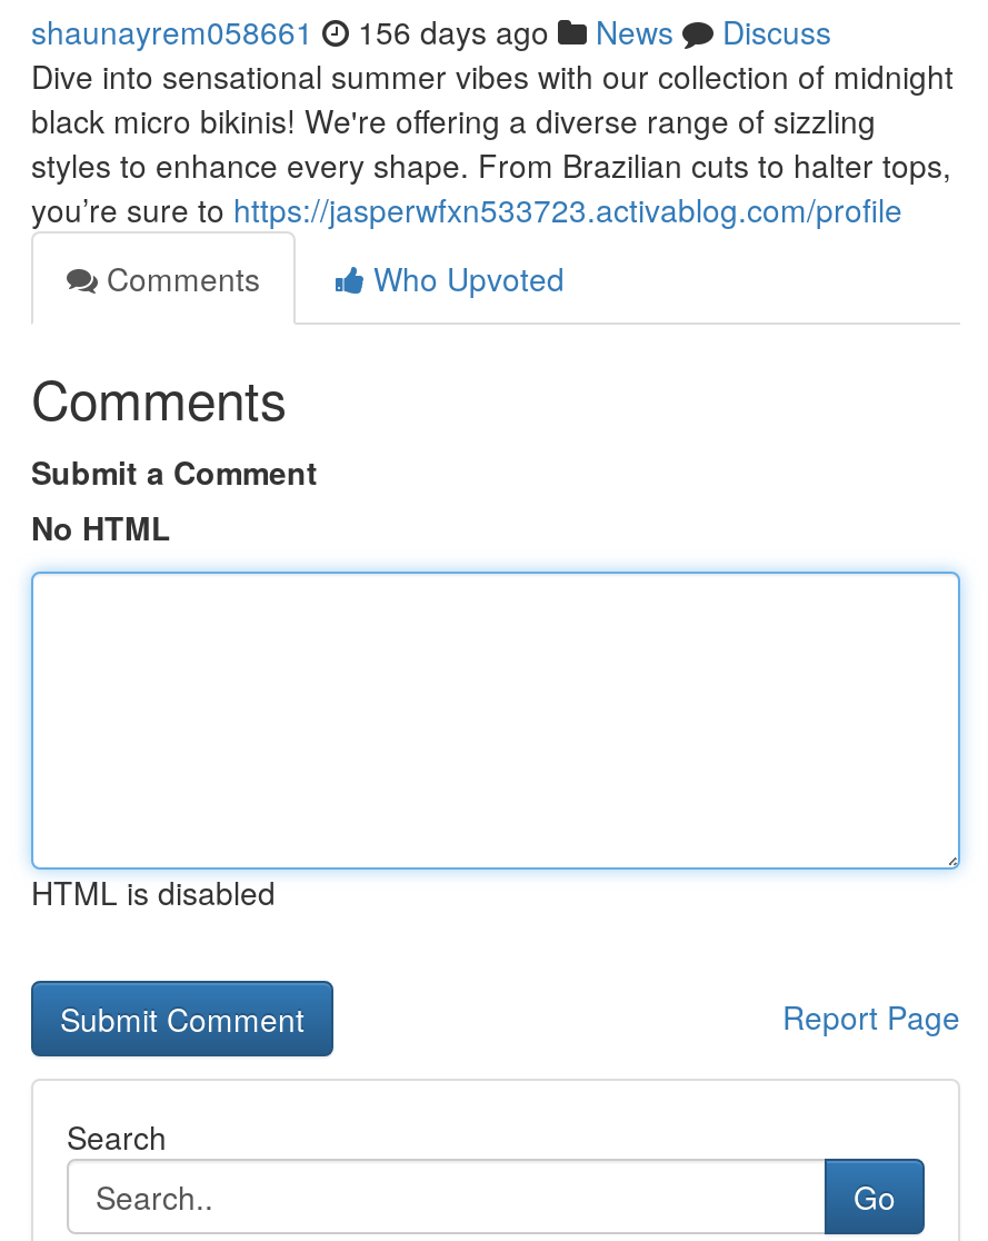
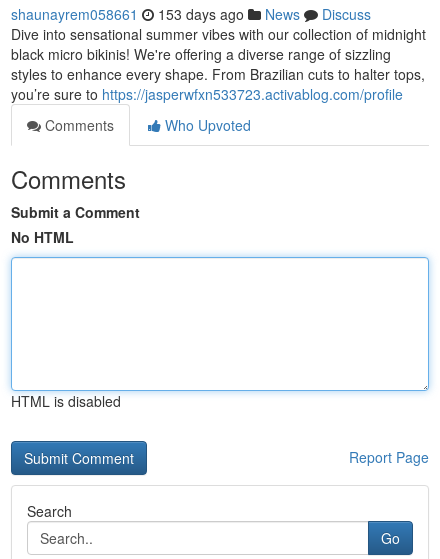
[31,9,831,53] shaunayrem058661 156 days ago News Discuss -> [11,4,371,24] shaunayrem058661 153 days ago News Discuss

